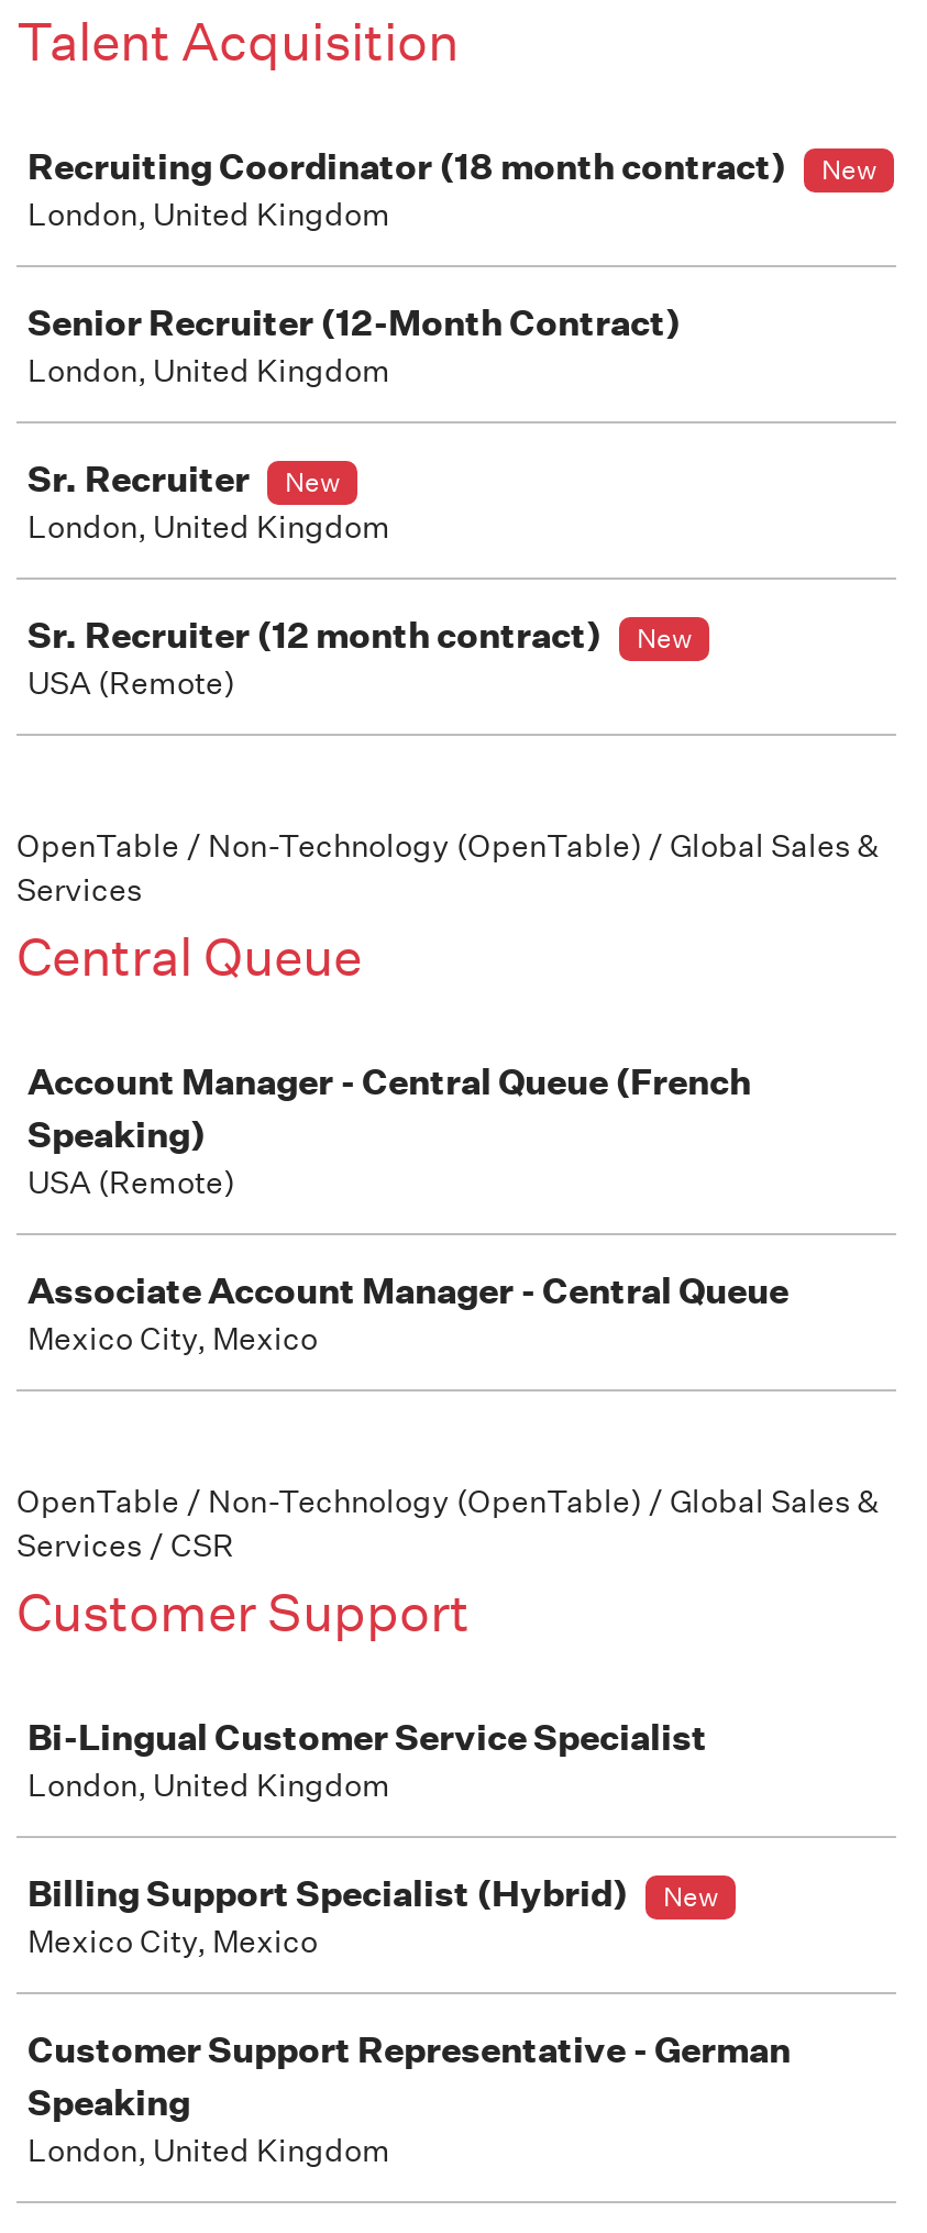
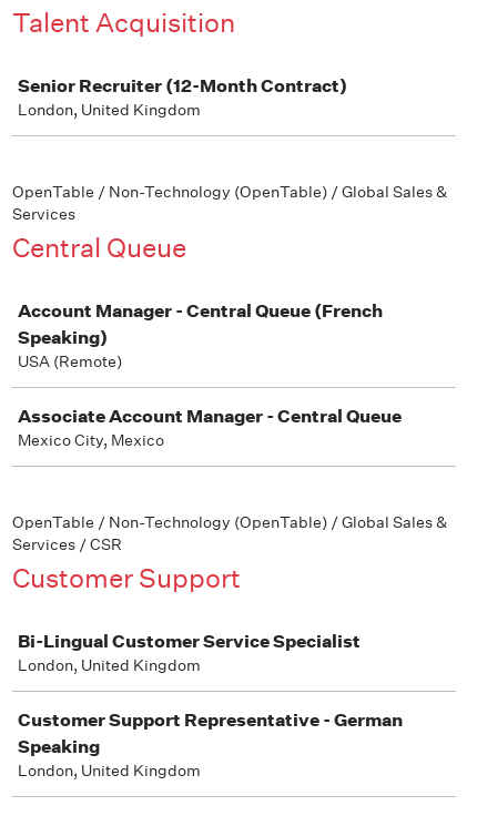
[27,144,876,234] Recruiting Coordinator (18 month contract) | New | London, United Kingdom -> none
[27,457,692,703] Sr. Recruiter | New | London, United Kingdom | Sr. Recruiter (12 month contract) | New | USA (Remote) -> none
[27,1871,718,1961] Billing Support Specialist (Hybrid) | New | Mexico City, Mexico -> none

